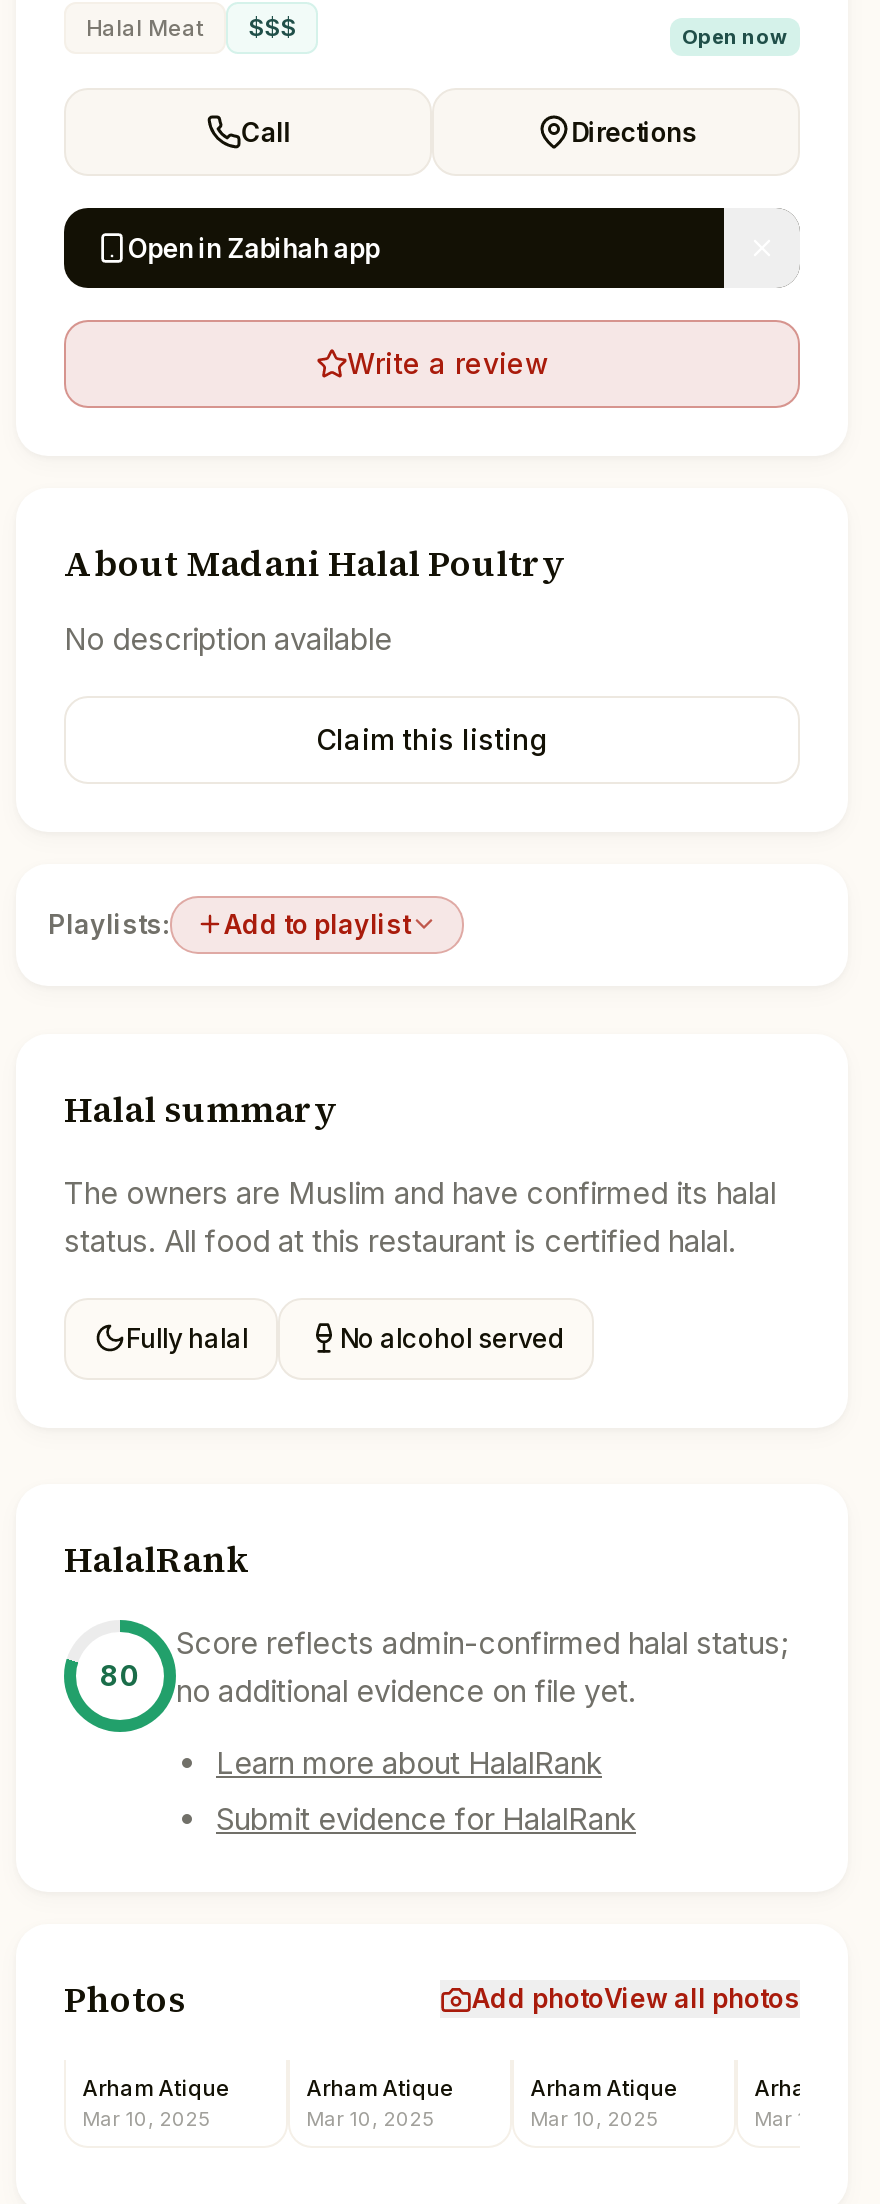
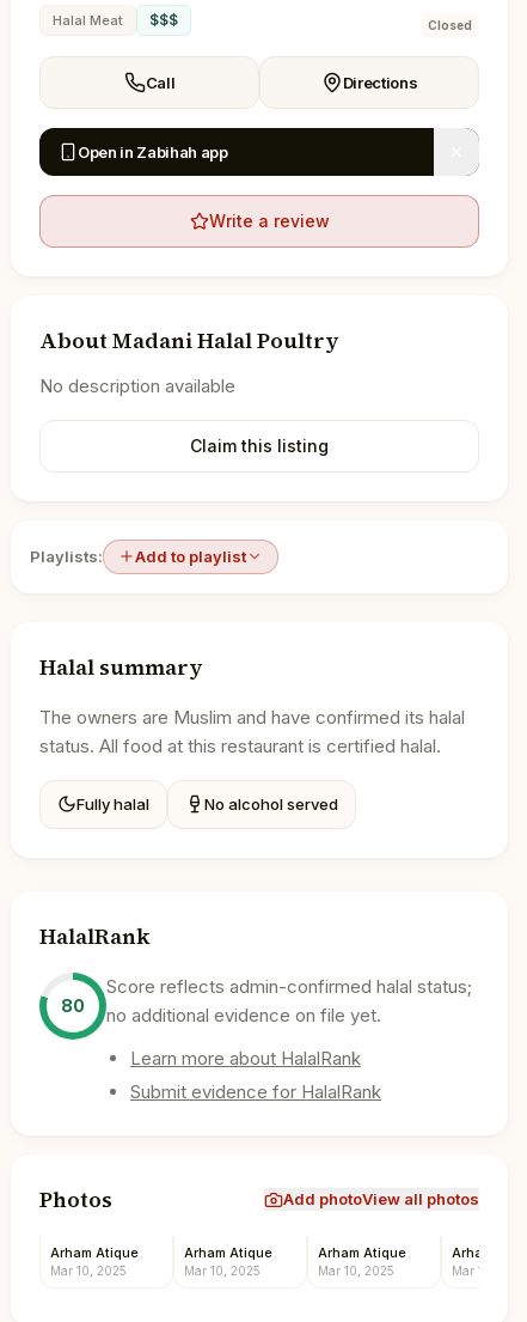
[682,23,788,47] Open now -> [428,17,472,32] Closed

